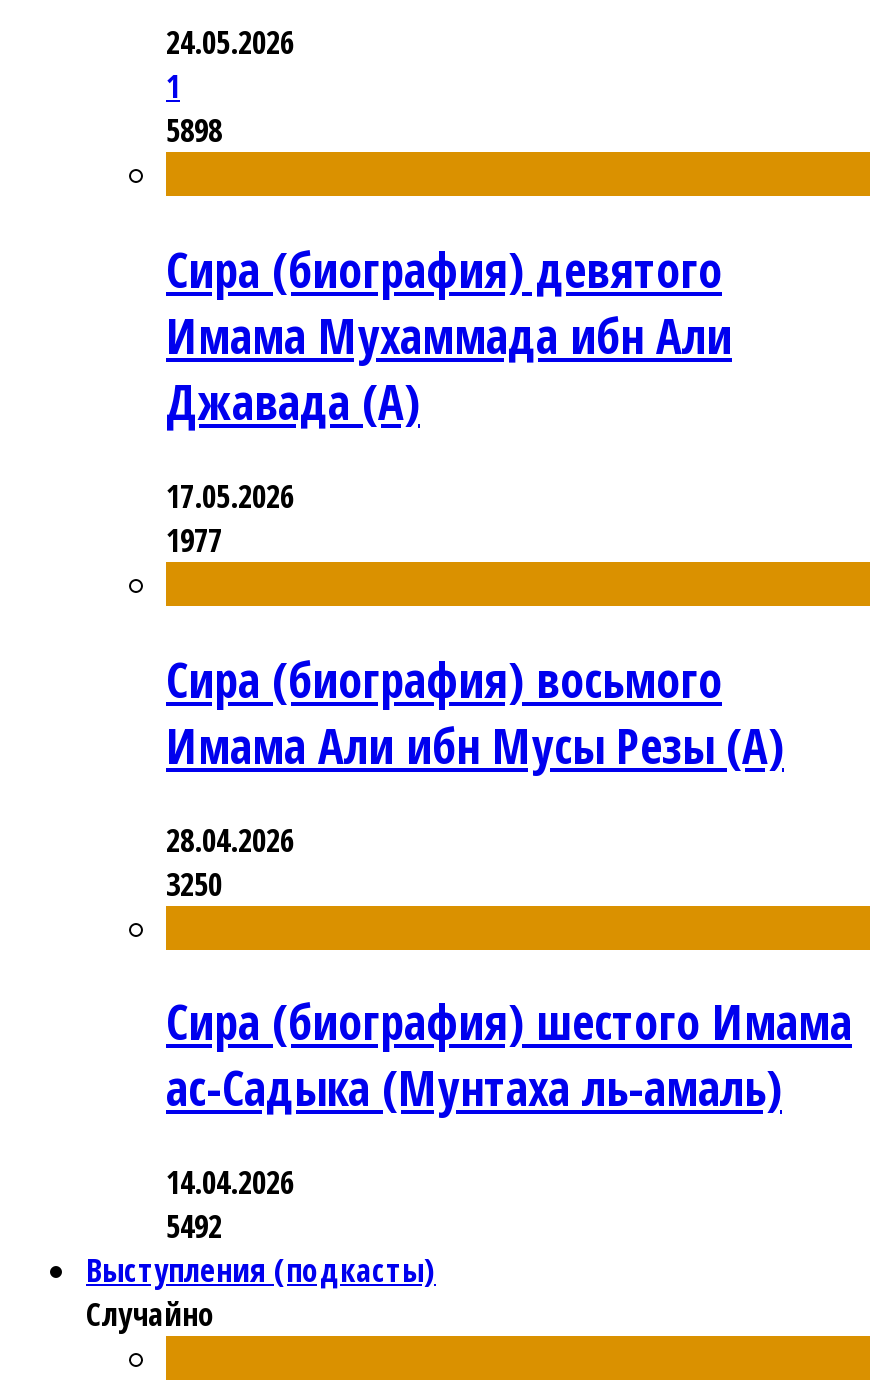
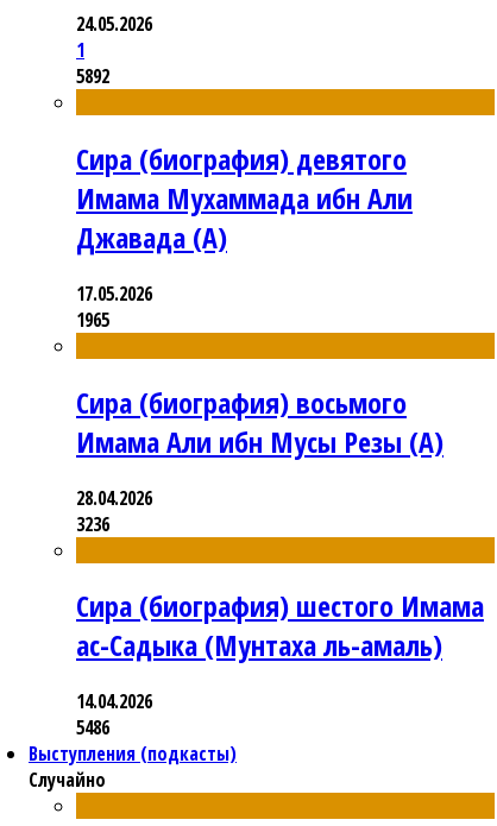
[166,108,222,152] 5898 -> [76,63,109,89] 5892
[166,518,222,562] 1977 -> [76,306,109,333] 1965
[166,861,222,905] 3250 -> [76,511,109,537] 3236
[166,1205,222,1249] 5492 -> [76,715,109,741] 5486

